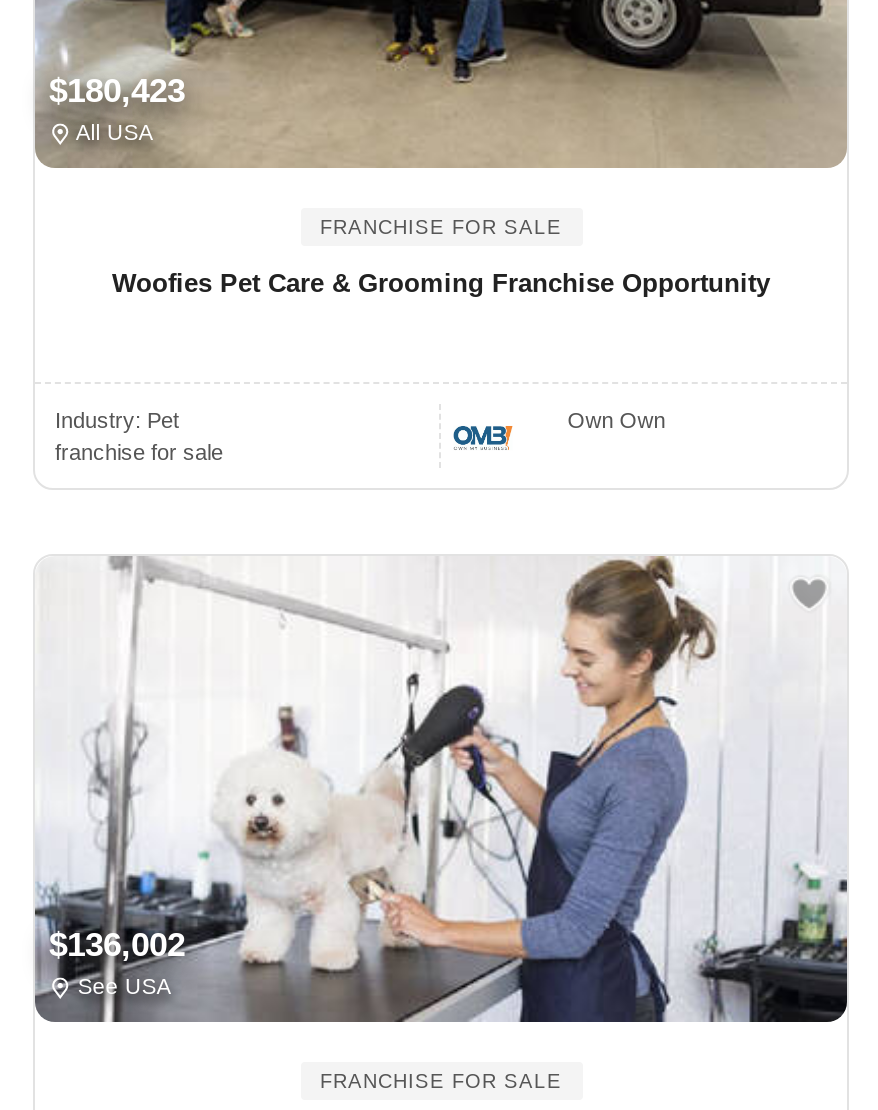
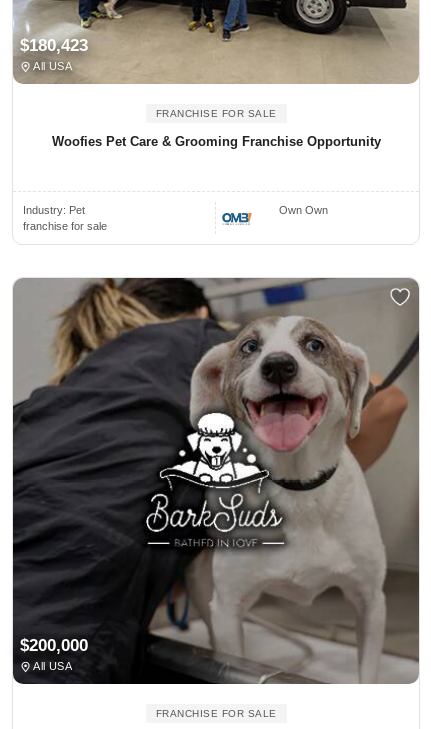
[35,556,847,1024] [image] | $136,002 -> [12,277,420,685] [image] | $200,000
[71,973,171,997] See USA -> [31,660,72,672] All USA

